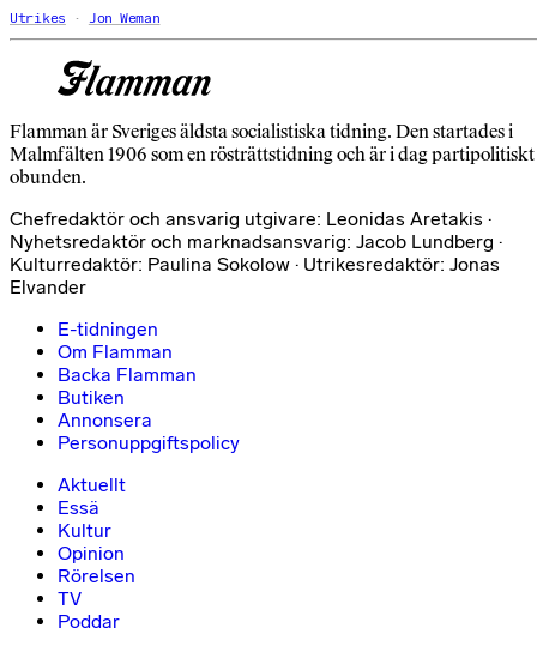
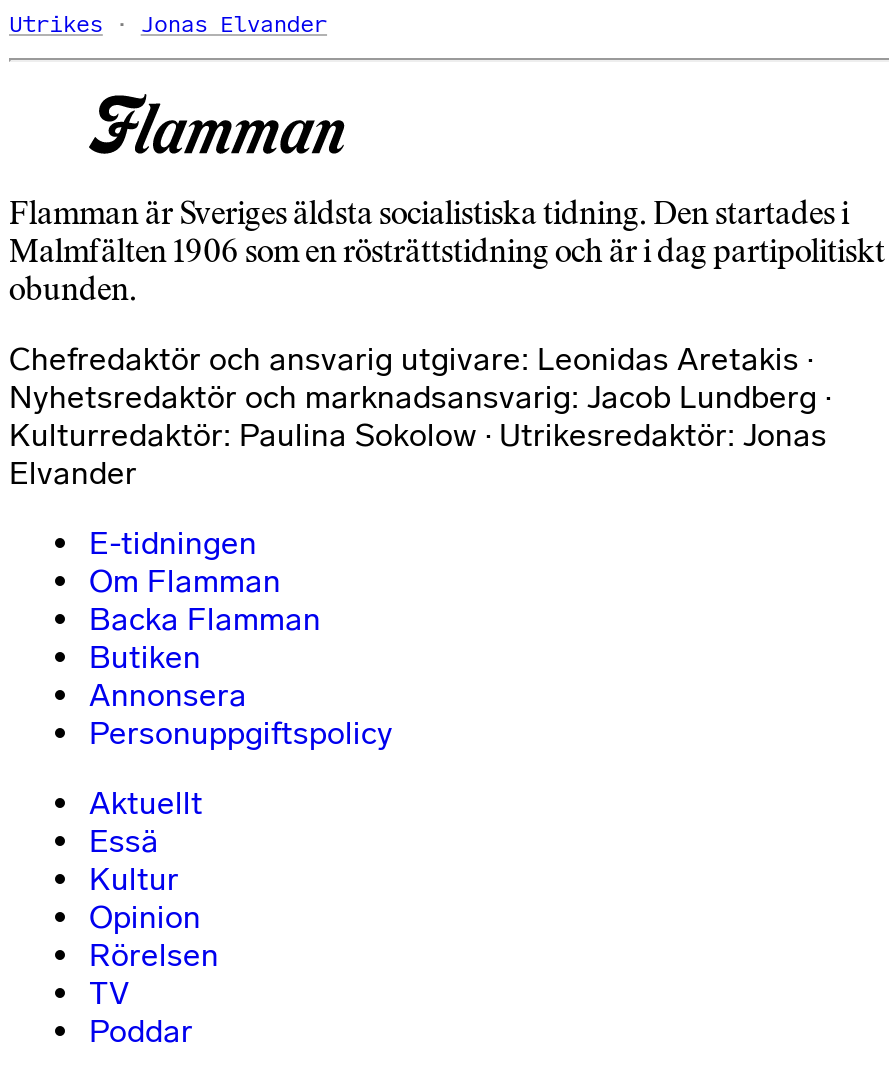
[88,9,160,26] Jon Weman -> [141,10,327,38] Jonas Elvander

